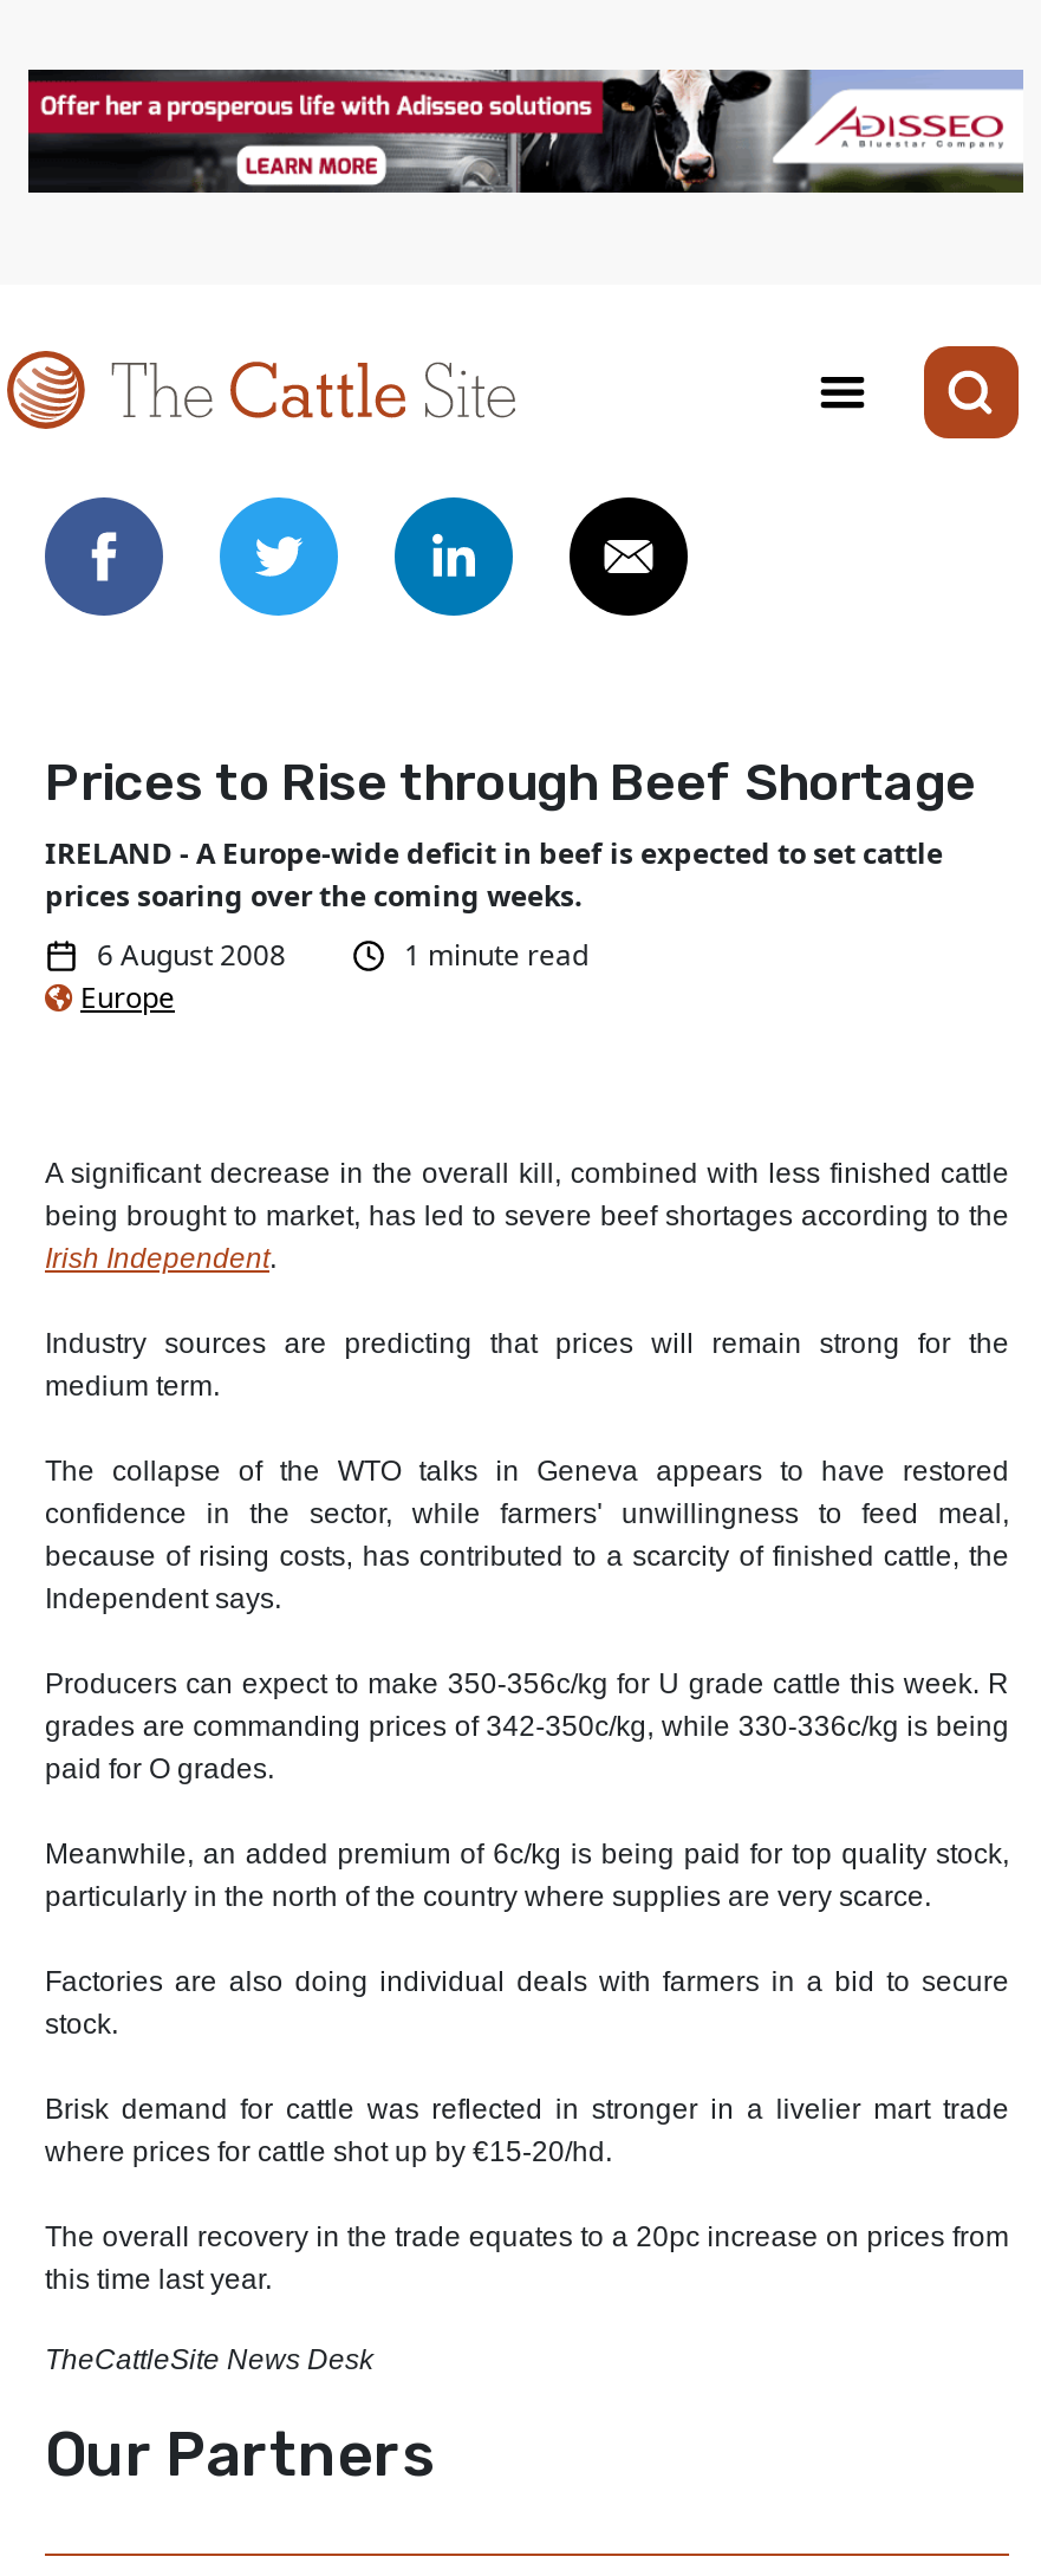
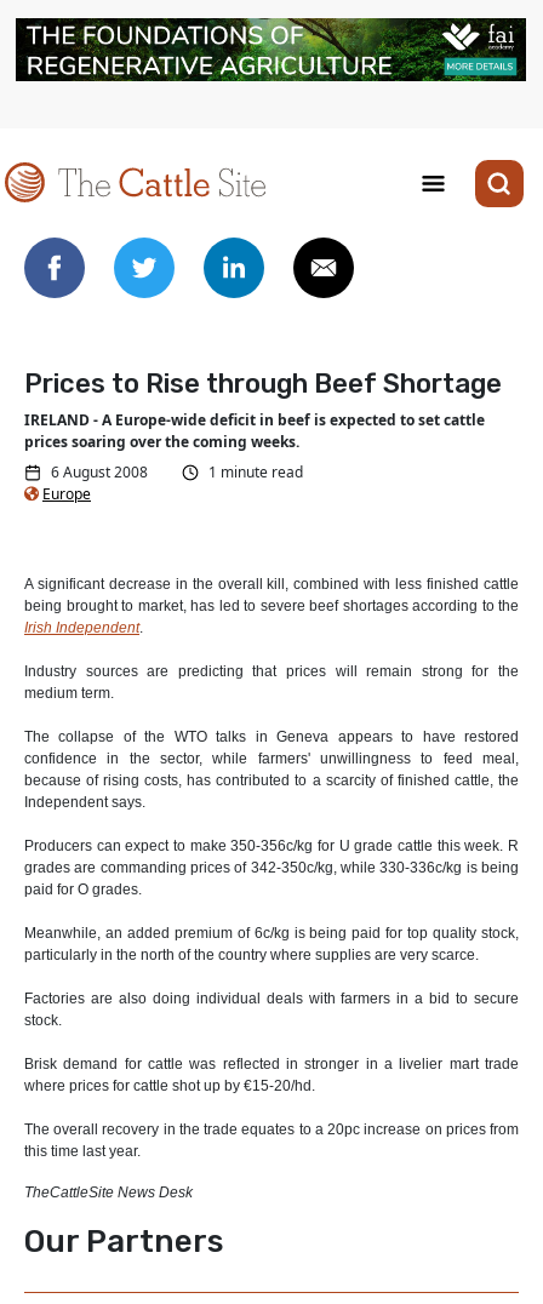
[26,67,1023,195] [image] -> [15,17,527,82] [image]

